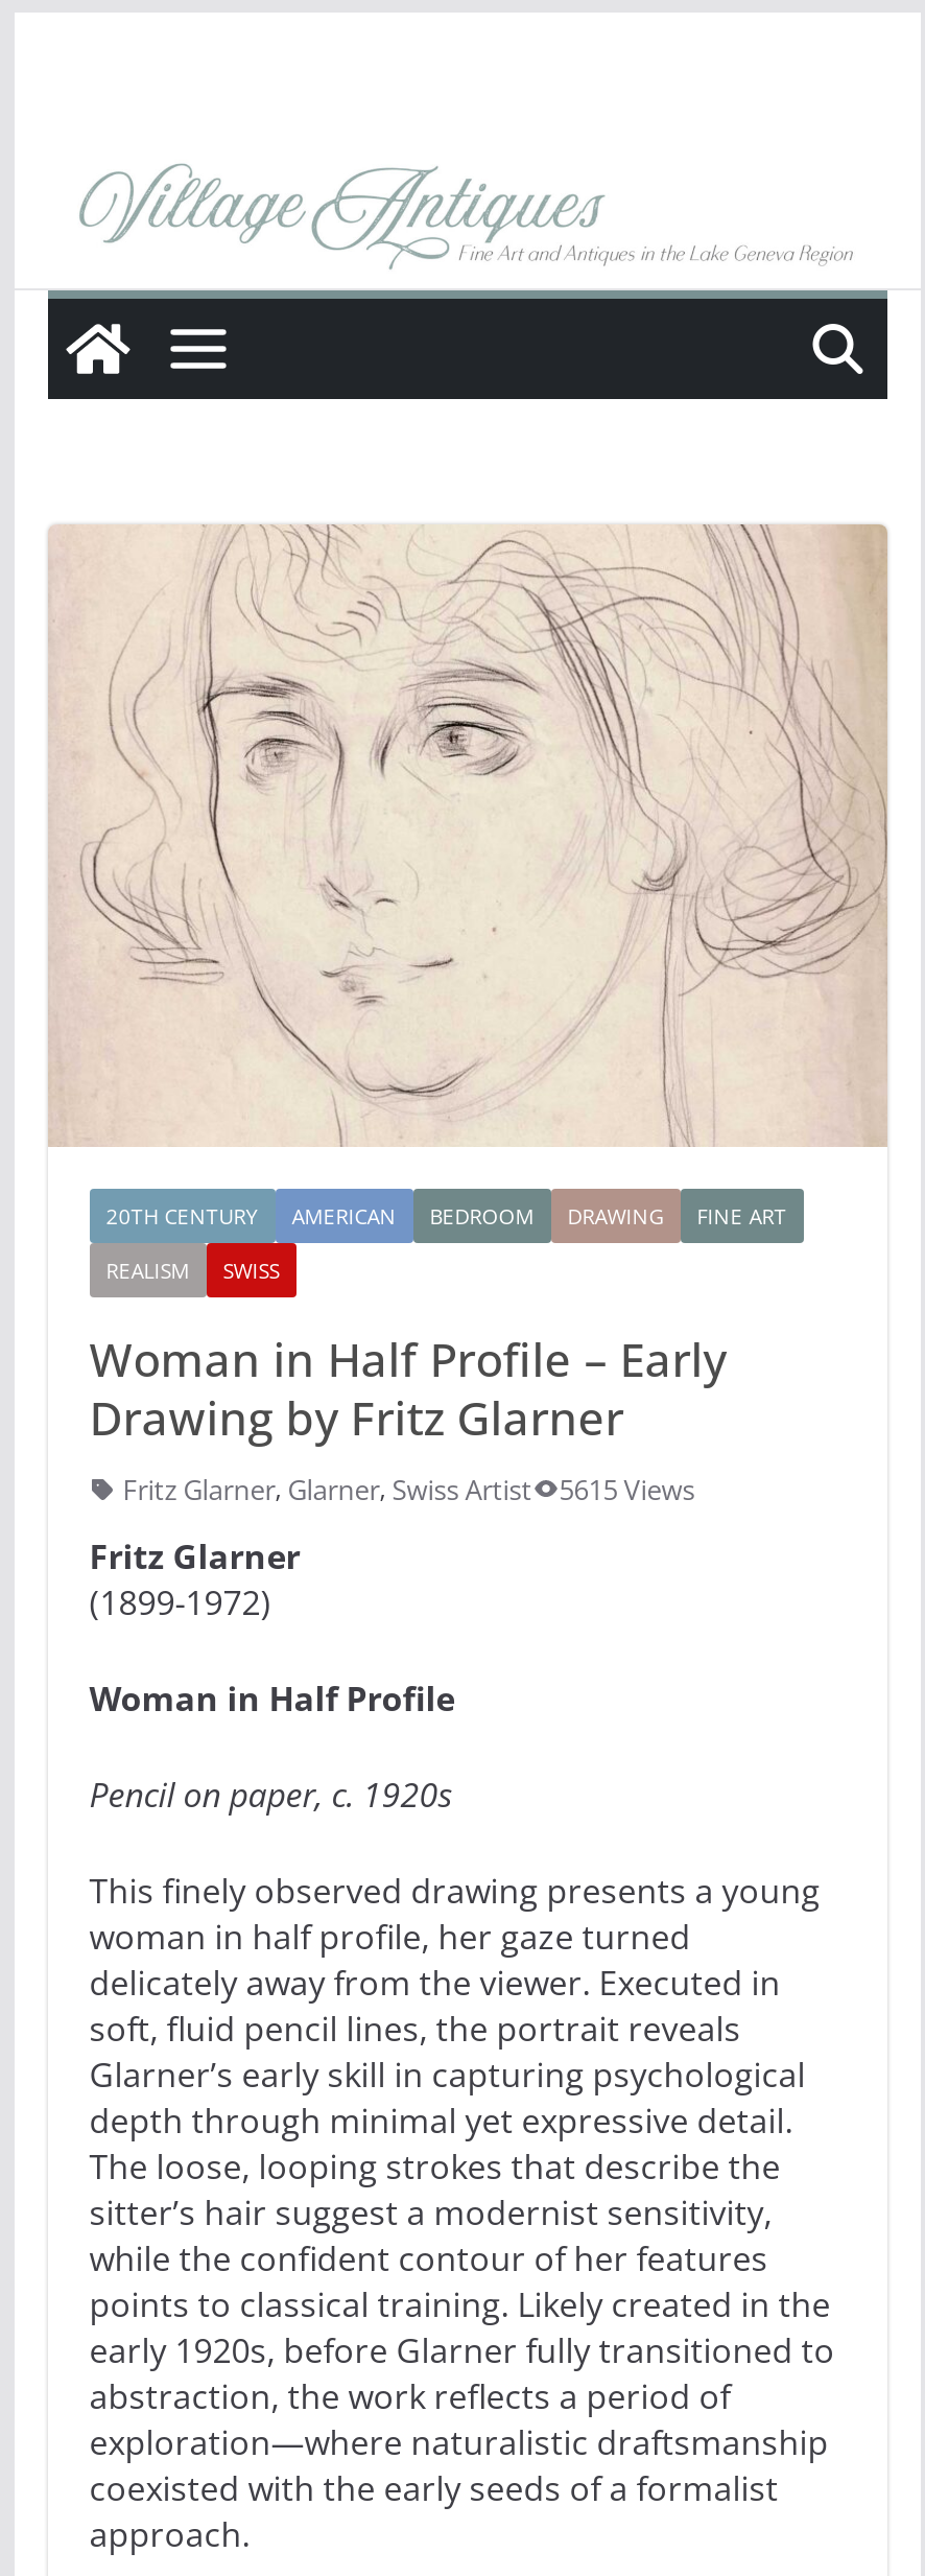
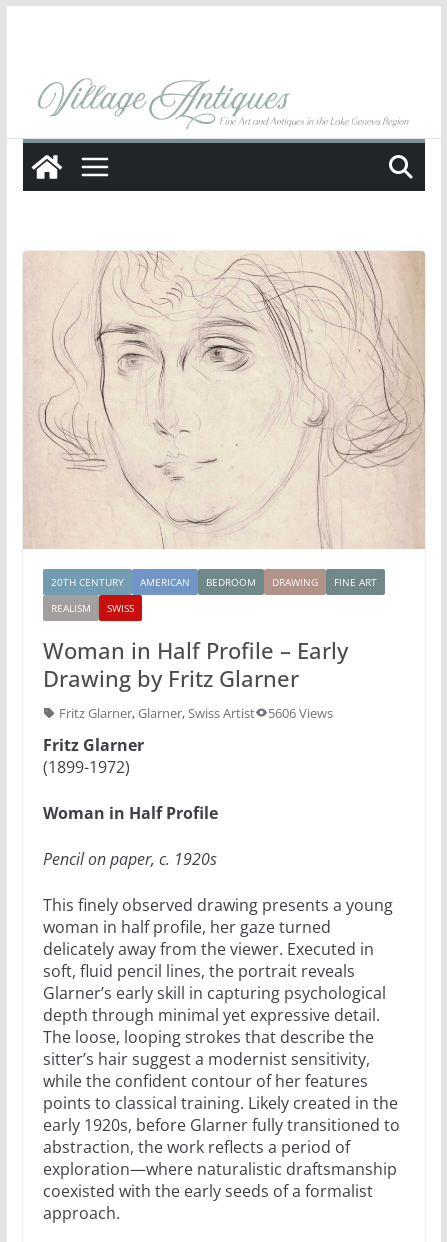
[123,1470,695,1508] Fritz Glarner, Glarner, Swiss Artist 5615 Views -> [59,704,333,722] Fritz Glarner, Glarner, Swiss Artist 5606 Views

